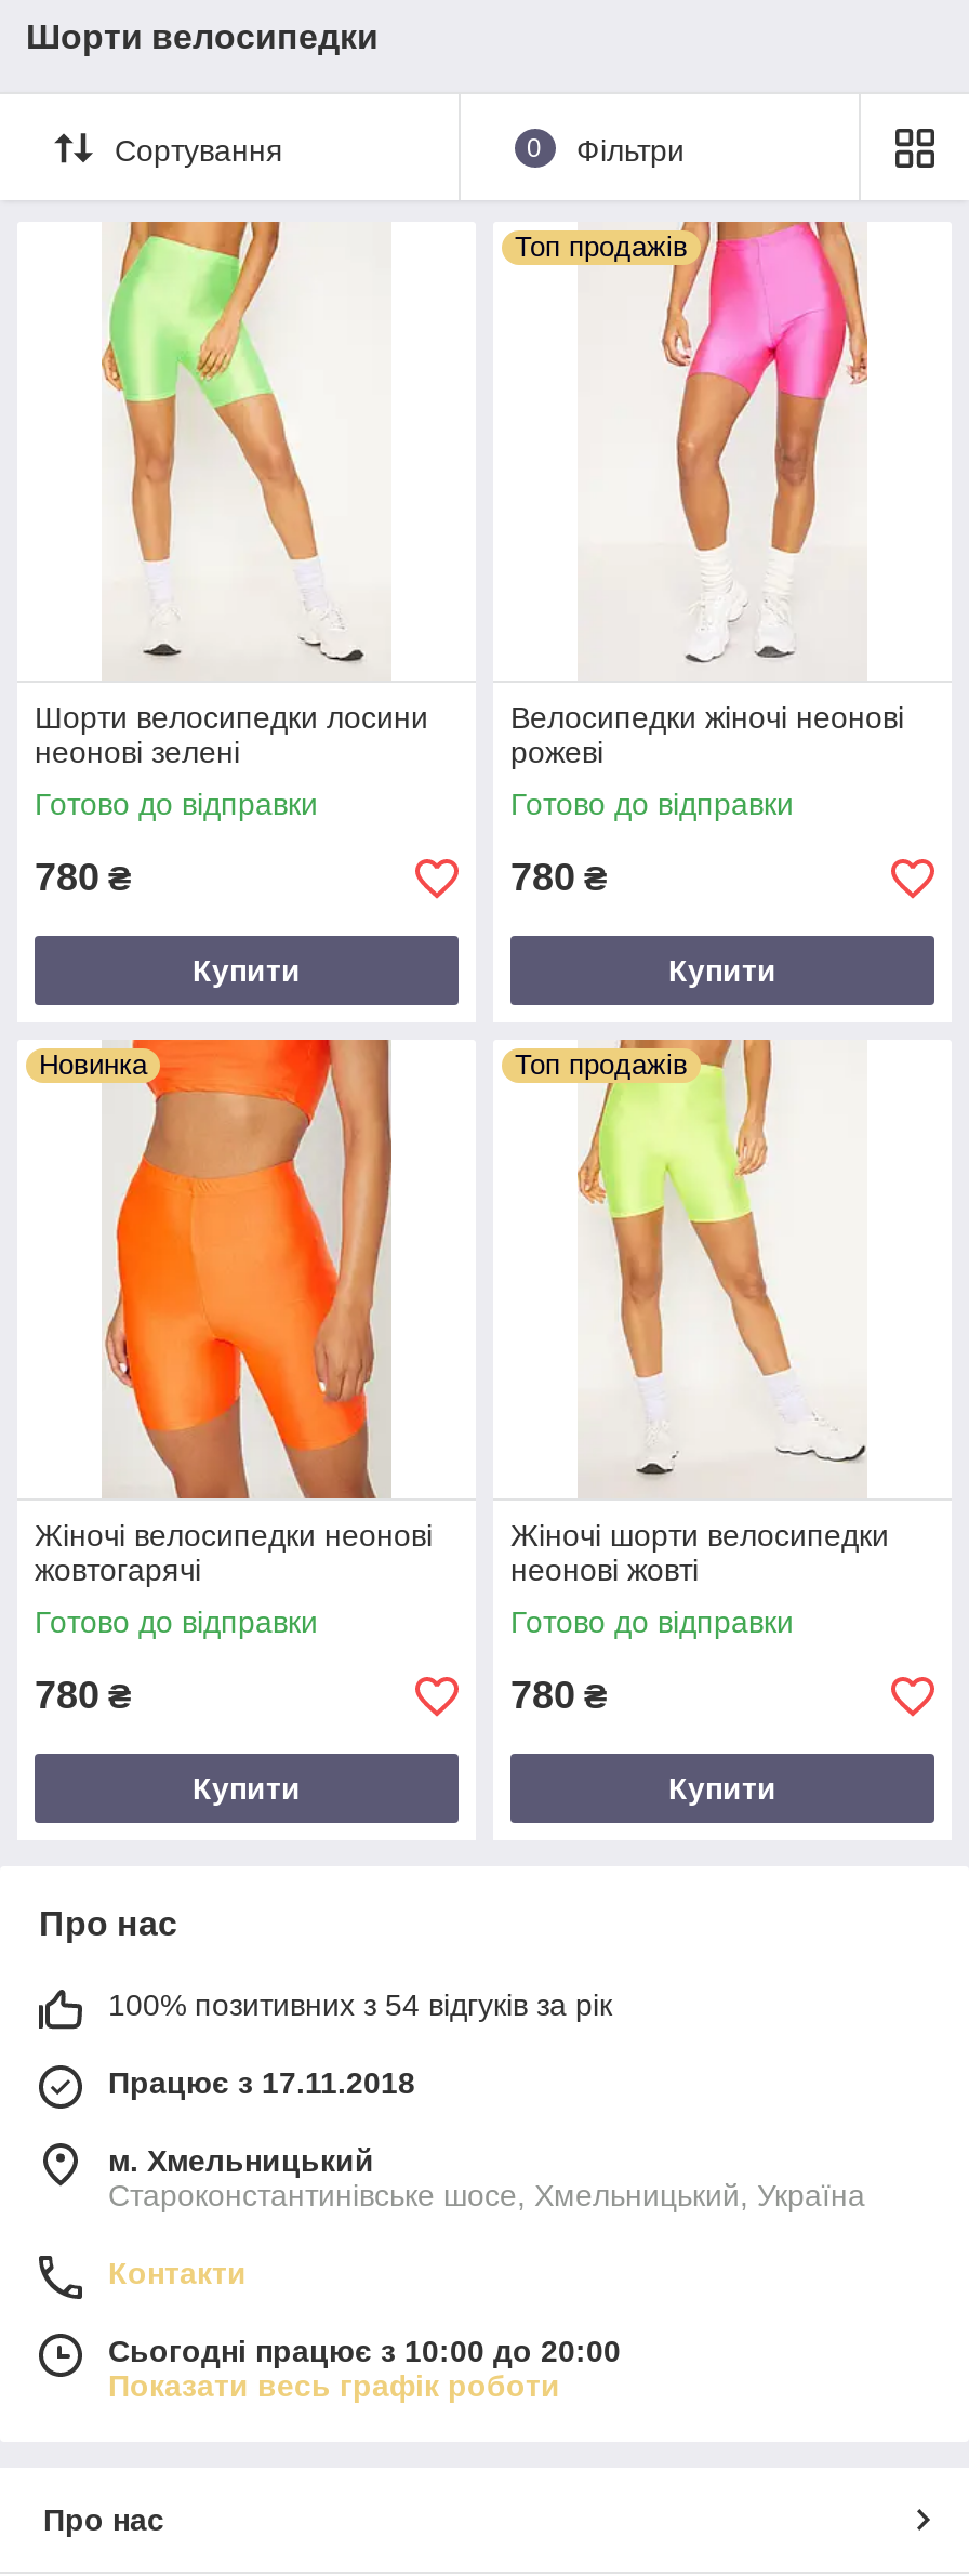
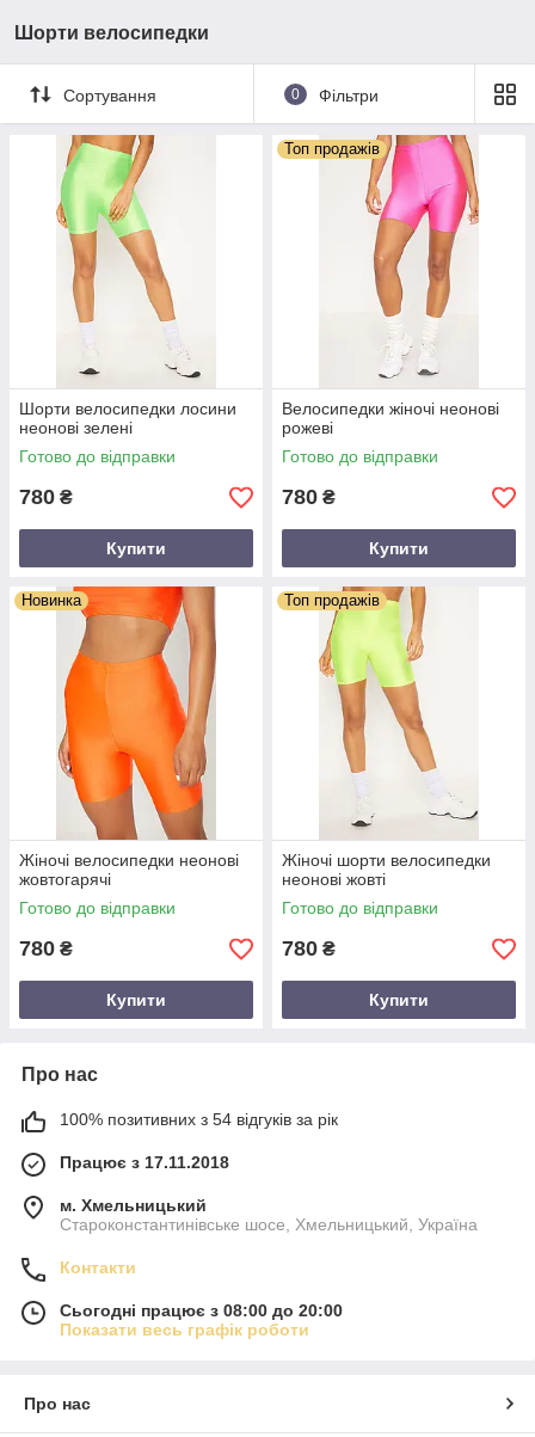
[108,2334,621,2368] Сьогодні працює з 10:00 до 20:00 -> [60,1301,343,1320] Сьогодні працює з 08:00 до 20:00

